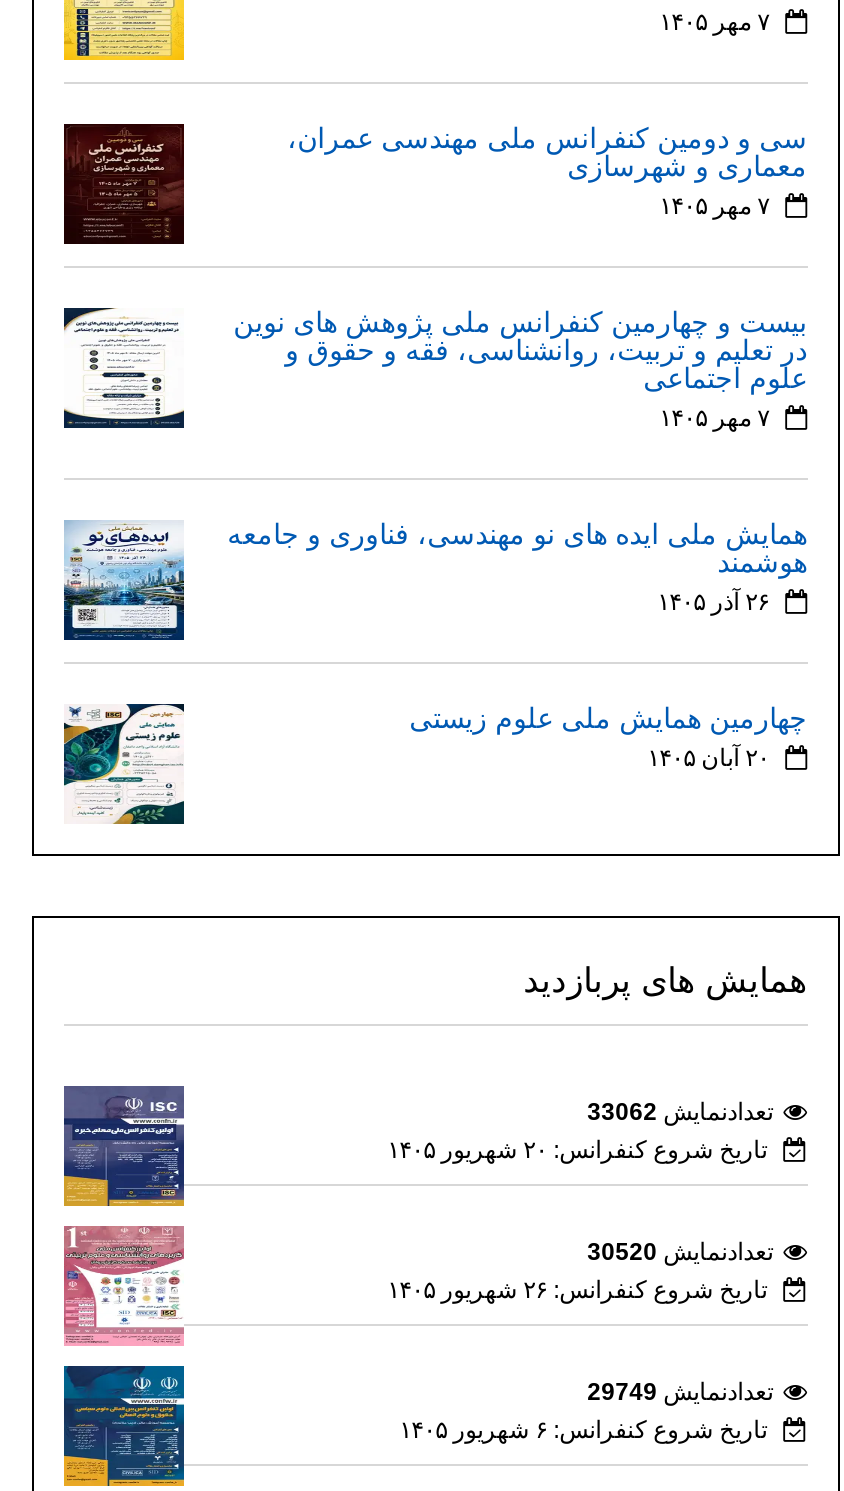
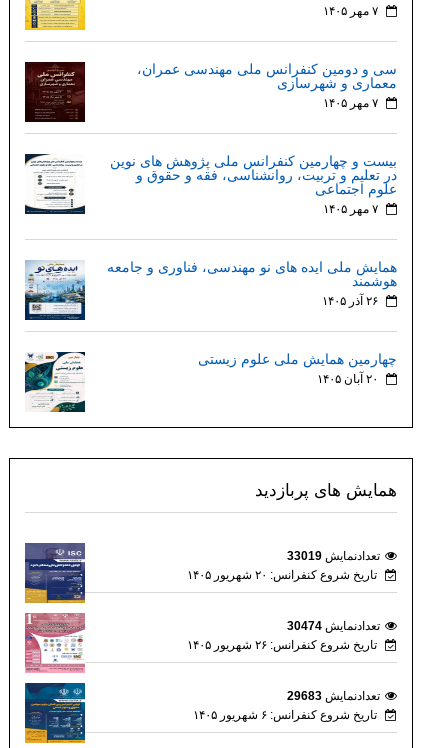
[587,1098,773,1126] تعدادنمایش 33062 -> [287,549,380,563] تعدادنمایش 33019
[587,1238,773,1266] تعدادنمایش 30520 -> [287,619,380,633] تعدادنمایش 30474
[587,1378,773,1406] تعدادنمایش 29749 -> [287,689,380,703] تعدادنمایش 29683

